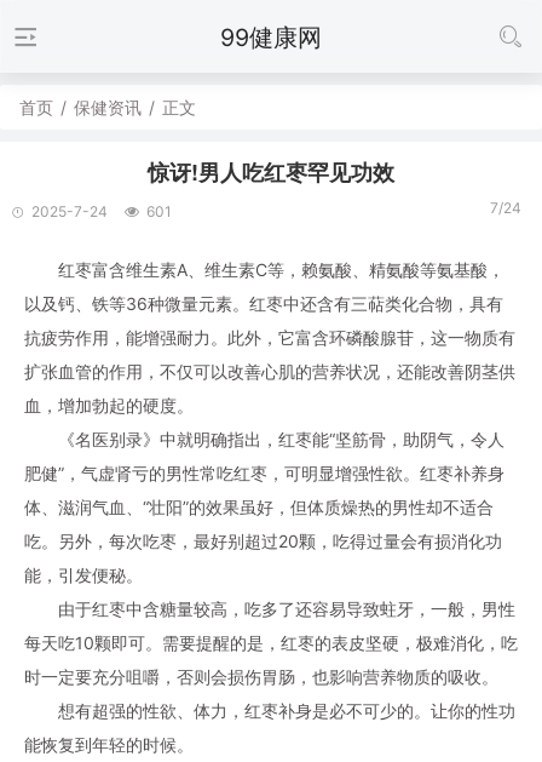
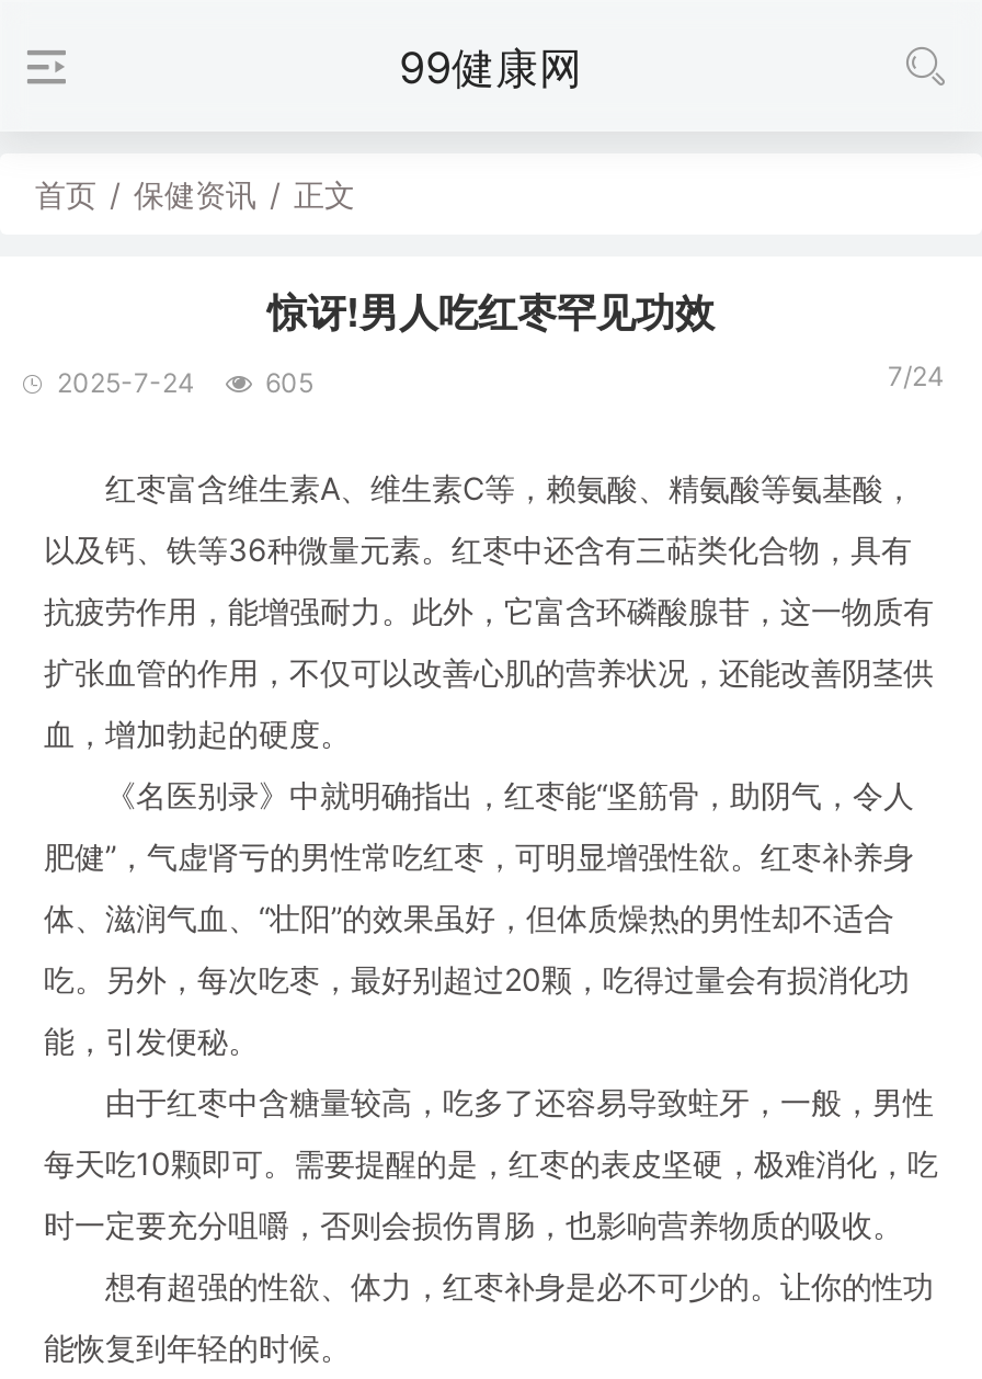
[146,202,172,220] 601 -> [265,366,313,399] 605

